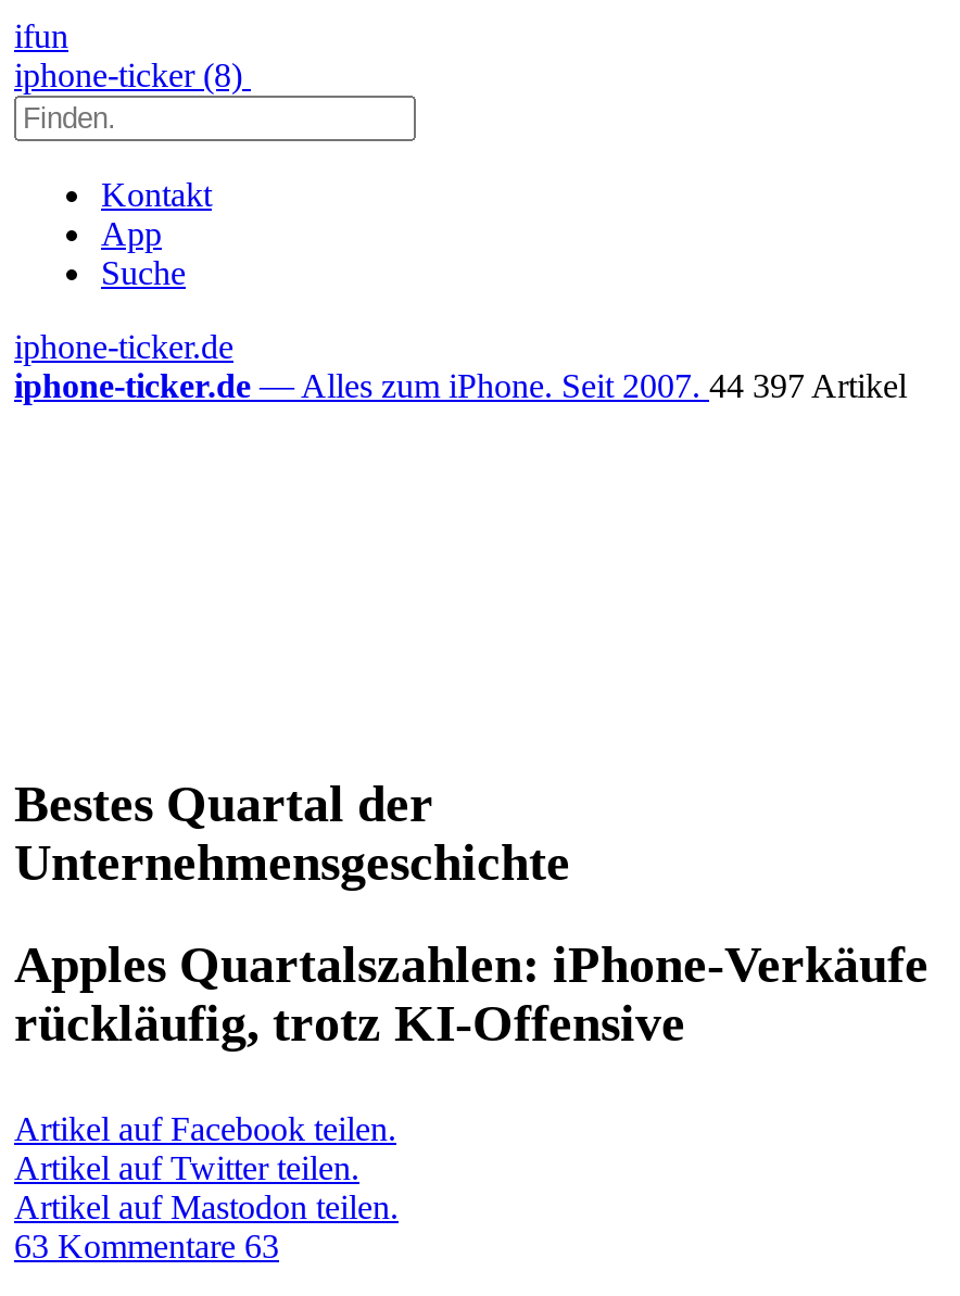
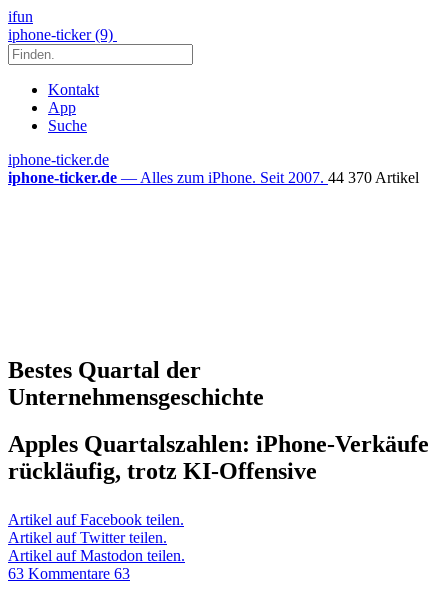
[14,56,251,93] iphone-ticker (8) -> [8,26,117,43] iphone-ticker (9)
[14,367,907,404] iphone-ticker.de — Alles zum iPhone. Seit 2007. 44 397 Artikel -> [8,169,419,186] iphone-ticker.de — Alles zum iPhone. Seit 2007. 44 370 Artikel

